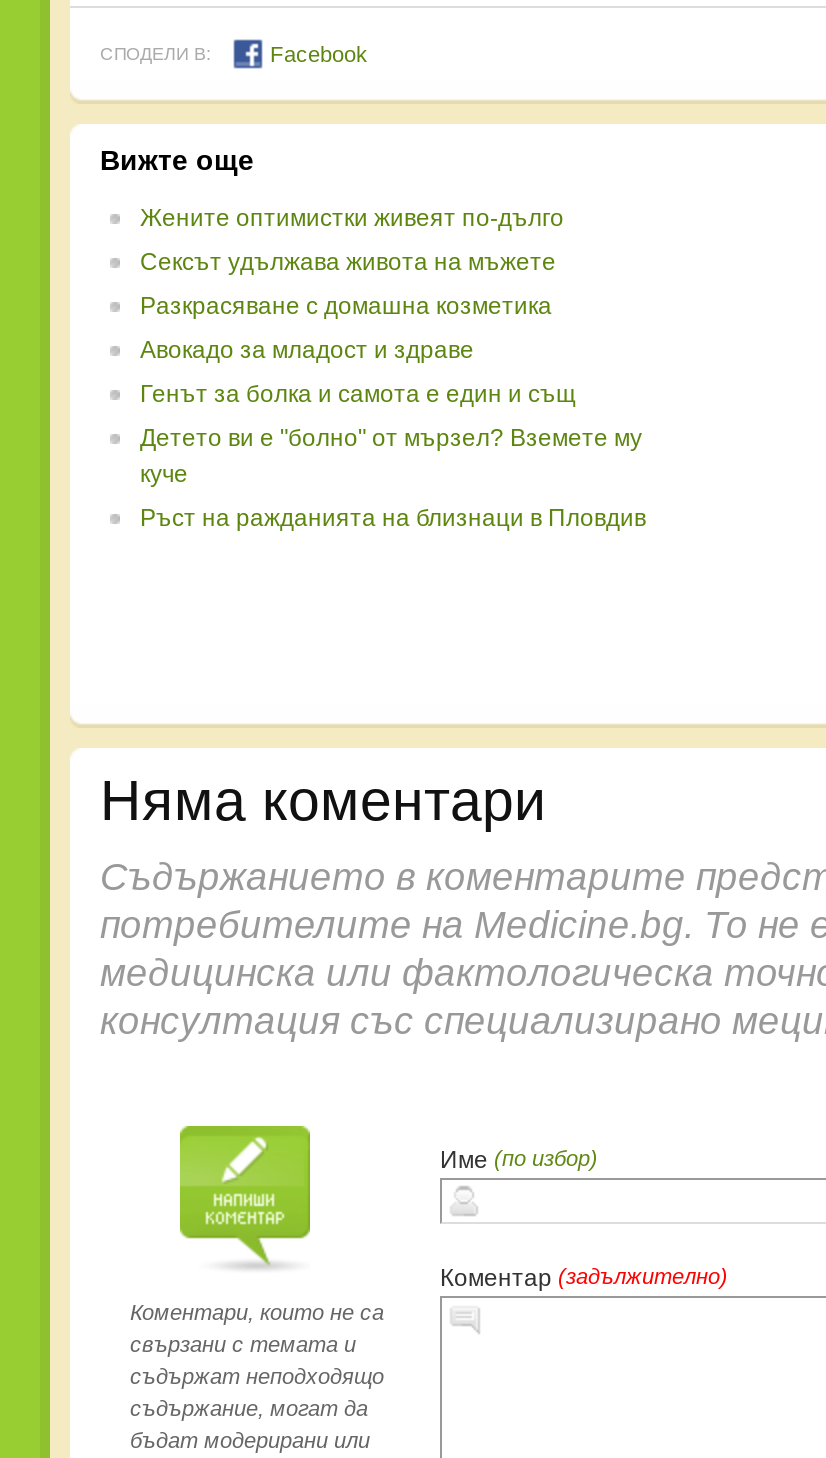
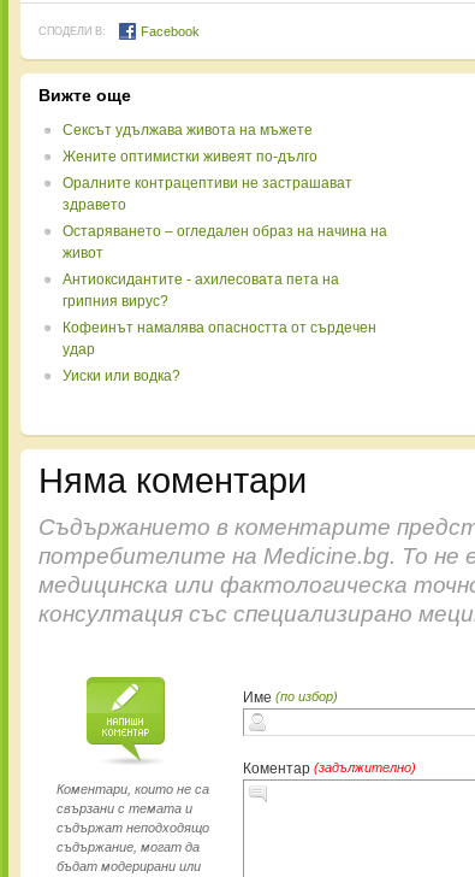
moved [140,204,564,232] -> [63,148,317,165]: Жените оптимистки живеят по-дълго
moved [140,248,556,276] -> [63,122,313,139]: Сексът удължава живота на мъжете
[140,292,646,532] Разкрасяване с домашна козметика | Авокадо за младост и здраве | Генът за болка и самота е един и същ | Детето ви е "болно" от мързел? Вземете му | куче | Ръст на ражданията на близнаци в Пловдив -> [63,175,387,384] Оралните контрацептиви не застрашават | здравето | Остаряването – огледален образ на начина на | живот | Антиоксидантите - ахилесовата пета на | грипния вирус? | Кофеинът намалява опасността от сърдечен | удар | Уиски или водка?

